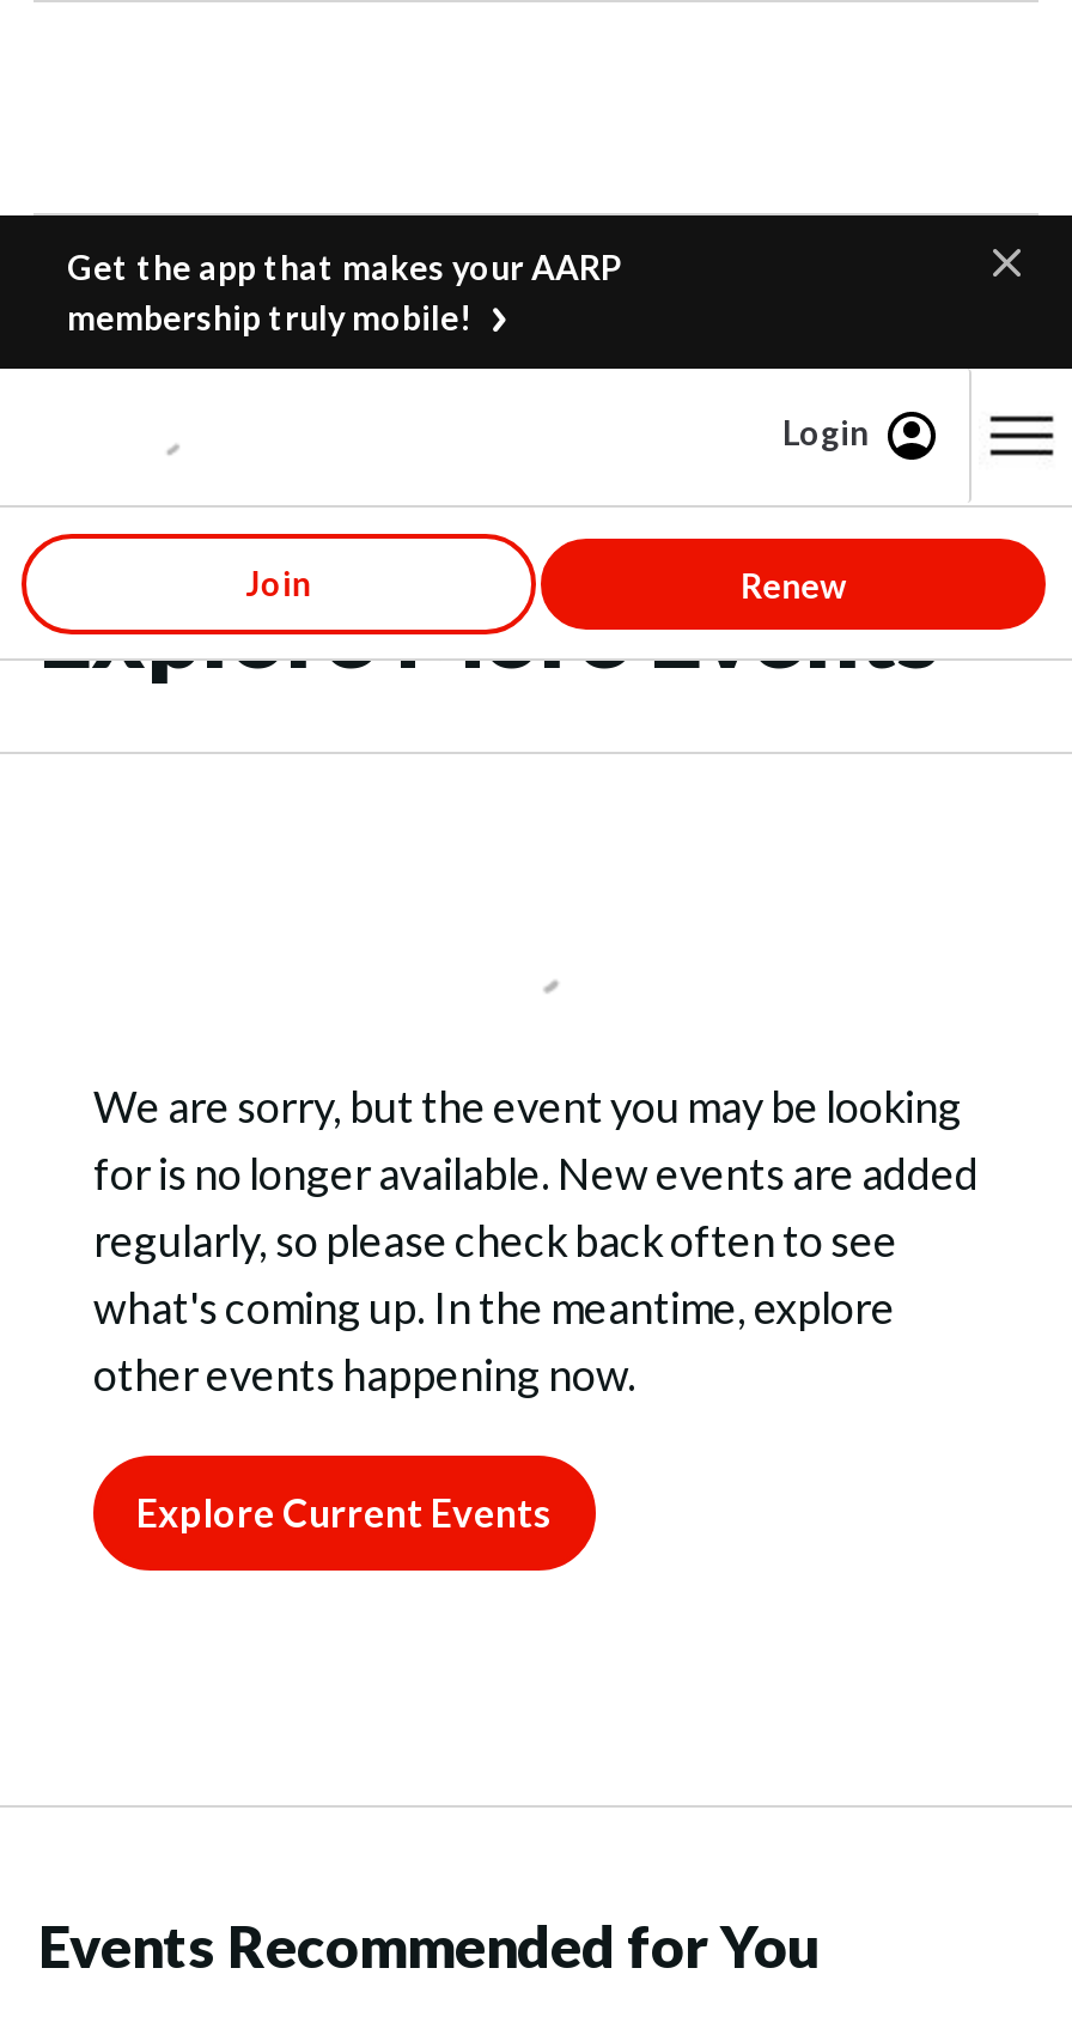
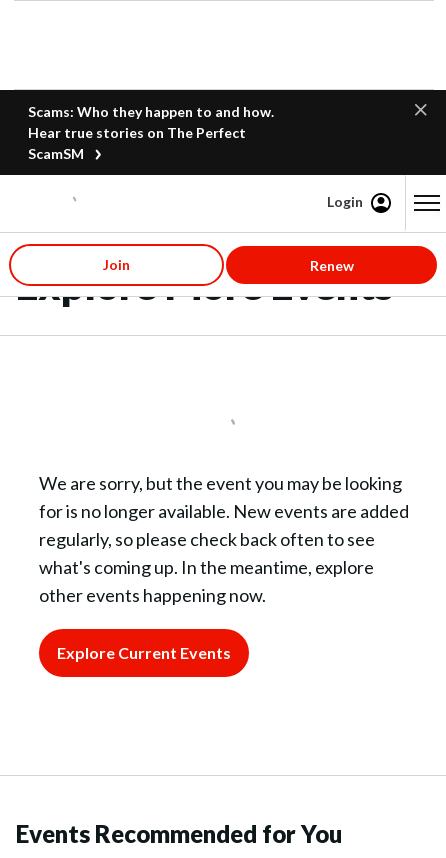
[67,247,622,338] Get the app that makes your AARP | membership truly mobile! -> [28,103,274,162] Scams: Who they happen to and how. | Hear true stories on The Perfect | ScamSM

